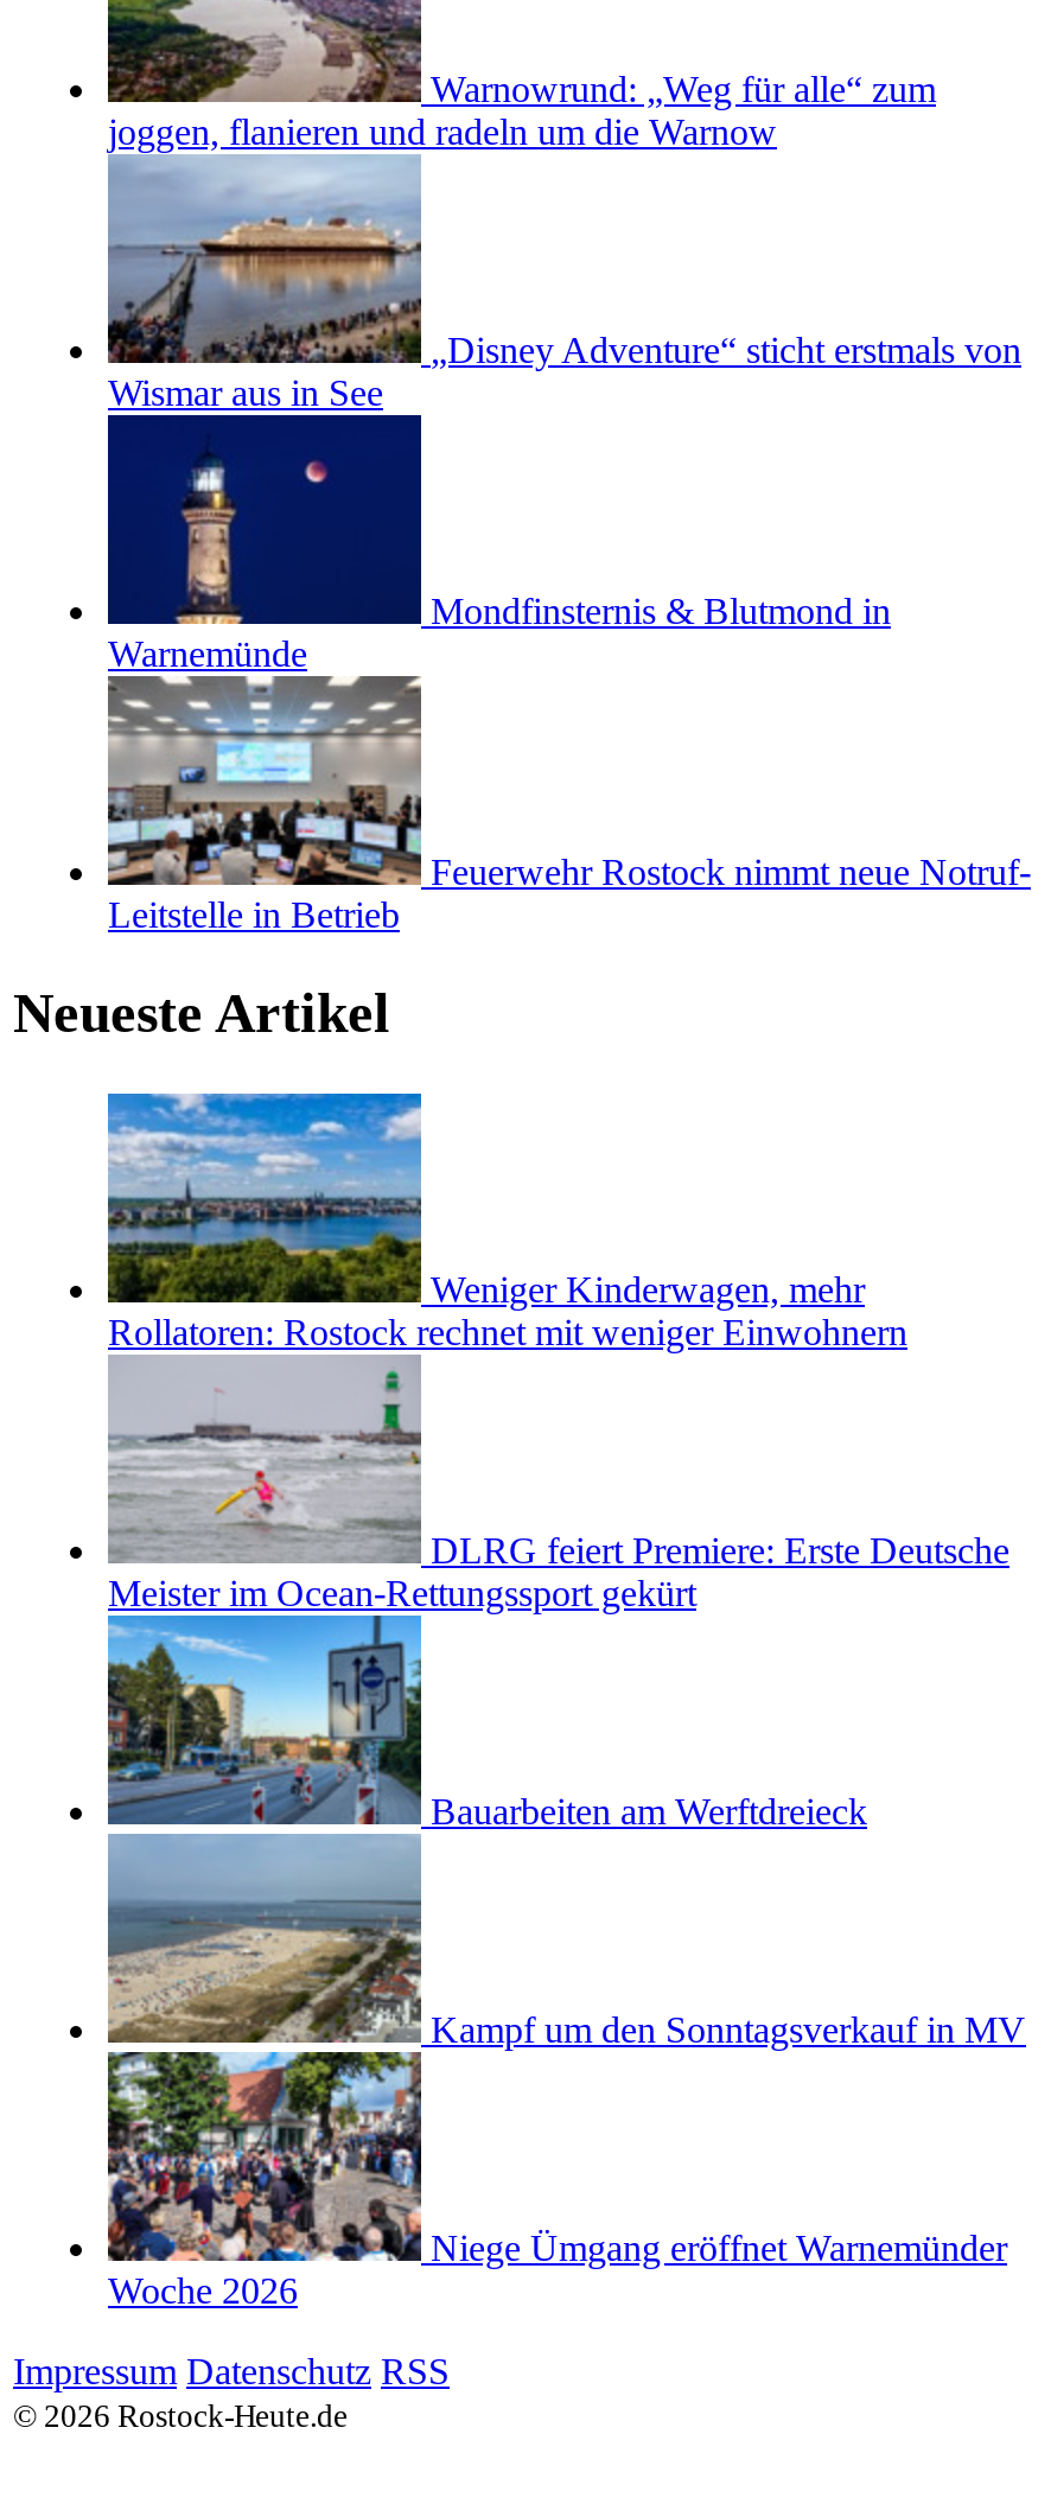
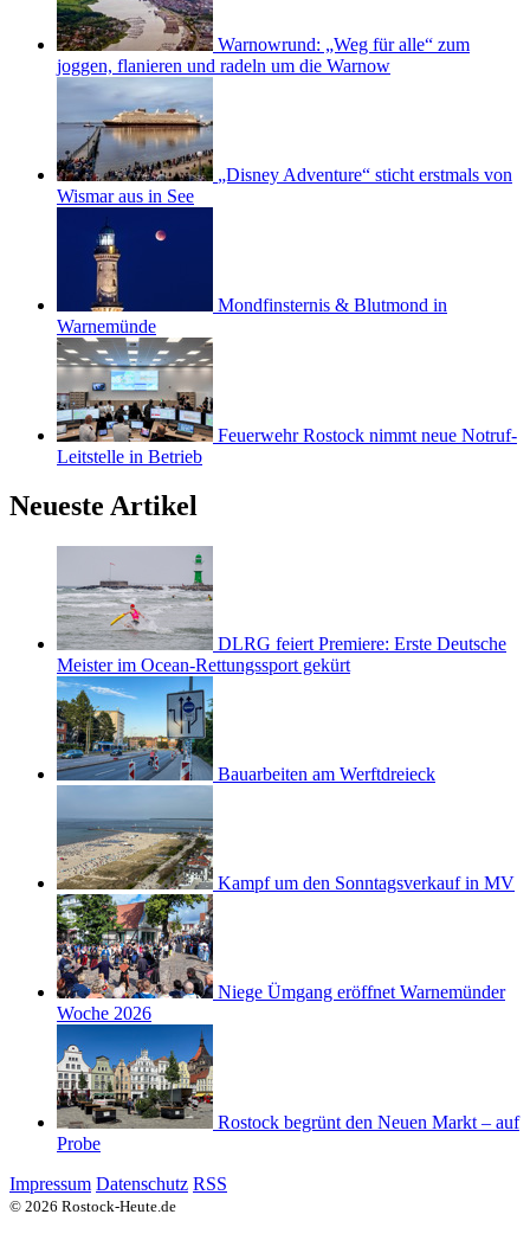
[106,1091,907,1353] [image] | Weniger Kinderwagen, mehr | Rollatoren: Rostock rechnet mit weniger Einwohnern -> none
moved [106,1362,1026,2311] -> [56,550,515,1024]: [image] | DLRG feiert Premiere: Erste Deutsche | Meister im Ocean-Rettungssport gekürt | Bauarbeiten am Werftdreieck | Kampf um den Sonntagsverkauf in MV | Niege Ümgang eröffnet Warnemünder | Woche 2026
none -> [56,1023,519,1154] [image] | Rostock begrünt den Neuen Markt – auf | Probe

